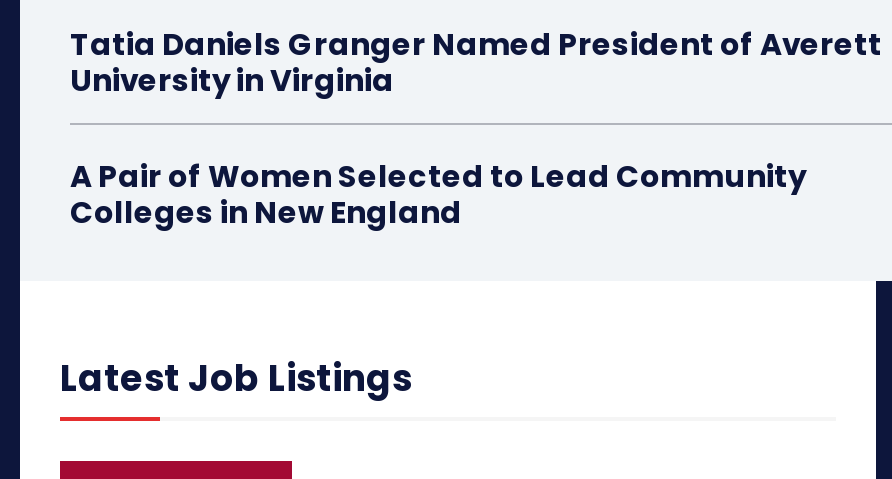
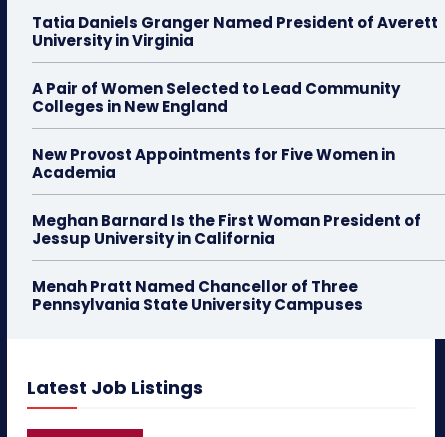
none -> [32,144,421,315] New Provost Appointments for Five Women in | Academia | Meghan Barnard Is the First Woman President of | Jessup University in California | Menah Pratt Named Chancellor of Three | Pennsylvania State University Campuses

